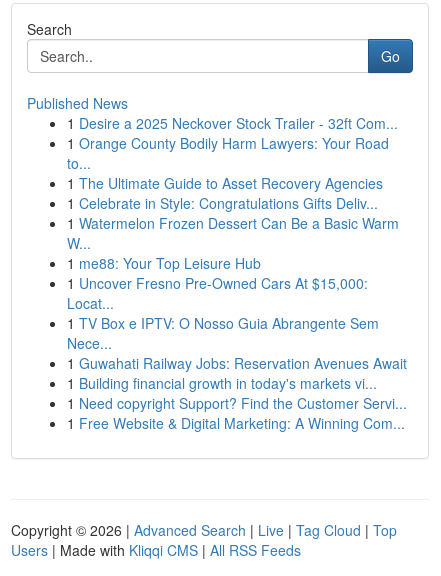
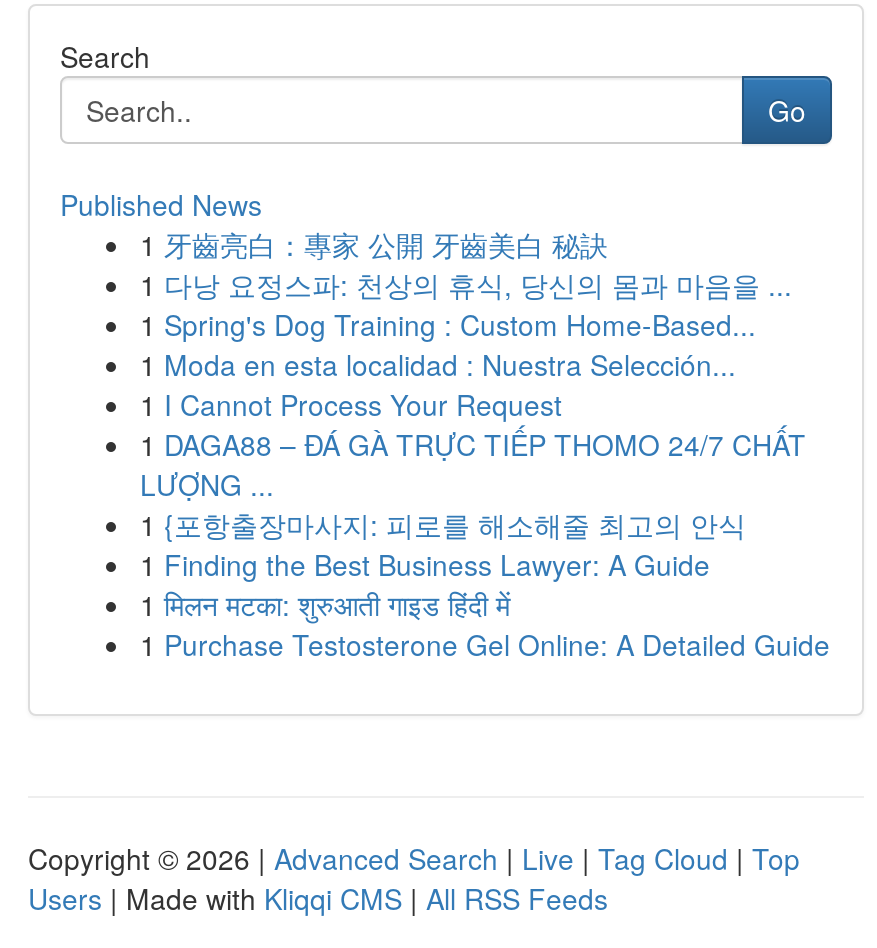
[67,113,407,433] 1 Desire a 2025 Neckover Stock Trailer - 32ft Com... | 1 Orange County Bodily Harm Lawyers: Your Road | to... | 1 The Ultimate Guide to Asset Recovery Agencies | 1 Celebrate in Style: Congratulations Gifts Deliv... | 1 Watermelon Frozen Dessert Can Be a Basic Warm | W... | 1 me88: Your Top Leisure Hub | 1 Uncover Fresno Pre-Owned Cars At $15,000: | Locat... | 1 TV Box e IPTV: O Nosso Guia Abrangente Sem | Nece... | 1 Guwahati Railway Jobs: Reservation Avenues Await | 1 Building financial growth in today's markets vi... | 1 Need copyright Support? Find the Customer Servi... | 1 Free Website & Digital Marketing: A Winning Com... -> [140,224,830,664] 1 牙齒亮白：專家 公開 牙齒美白 秘訣 | 1 다낭 요정스파: 천상의 휴식, 당신의 몸과 마음을 ... | 1 Spring's Dog Training : Custom Home-Based... | 1 Moda en esta localidad : Nuestra Selección... | 1 I Cannot Process Your Request | 1 DAGA88 – ĐÁ GÀ TRỰC TIẾP THOMO 24/7 CHẤT | LƯỢNG ... | 1 {포항출장마사지: 피로를 해소해줄 최고의 안식 | 1 Finding the Best Business Lawyer: A Guide | 1 मिलन मटका: शुरुआती गाइड हिंदी में | 1 Purchase Testosterone Gel Online: A Detailed Guide

